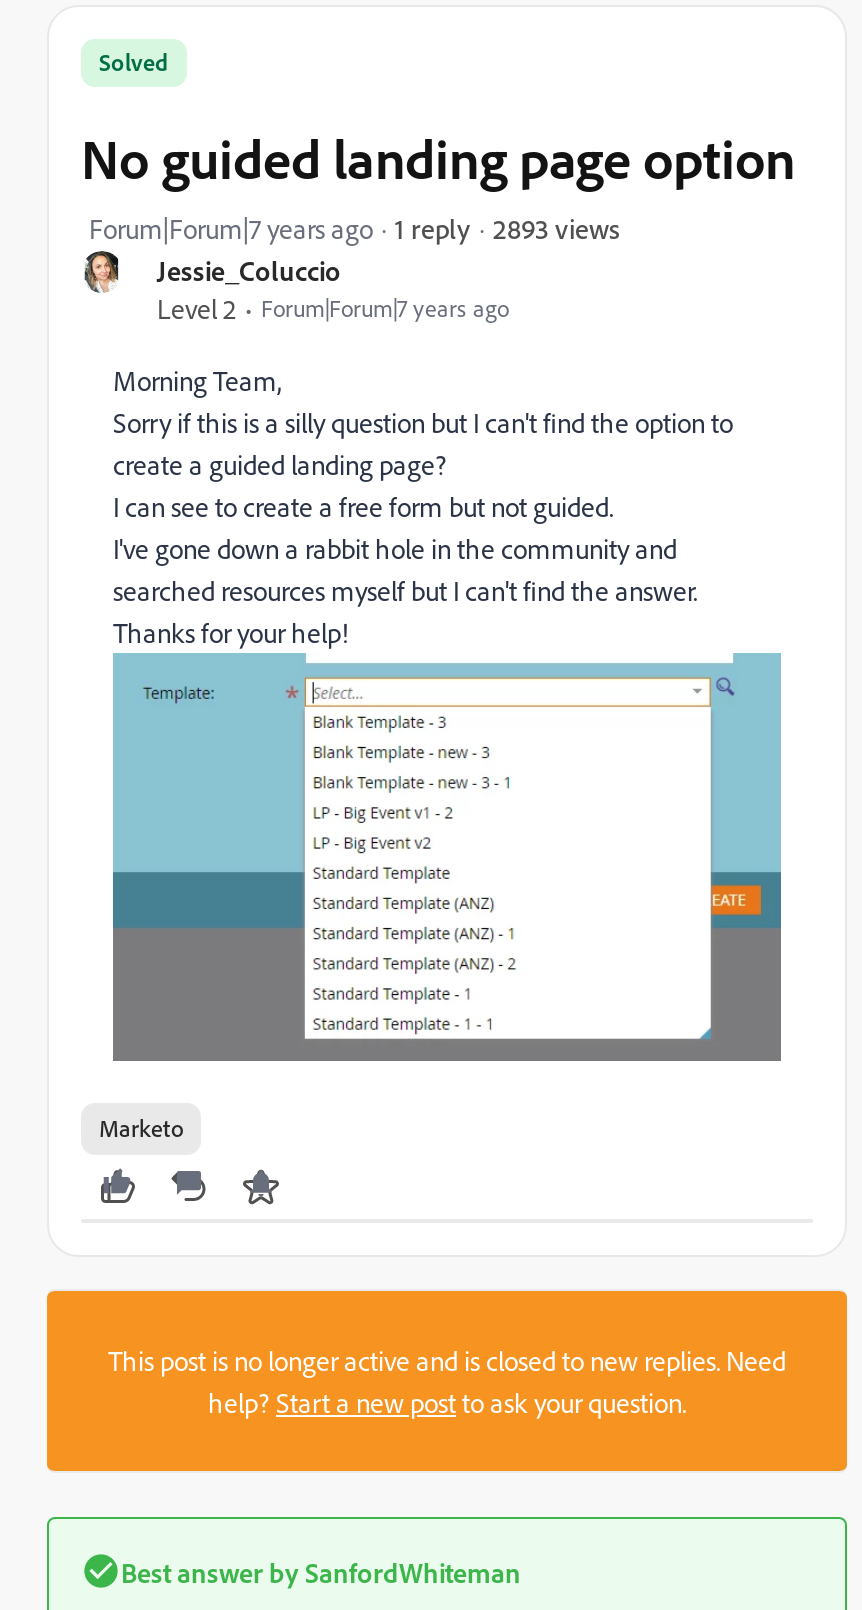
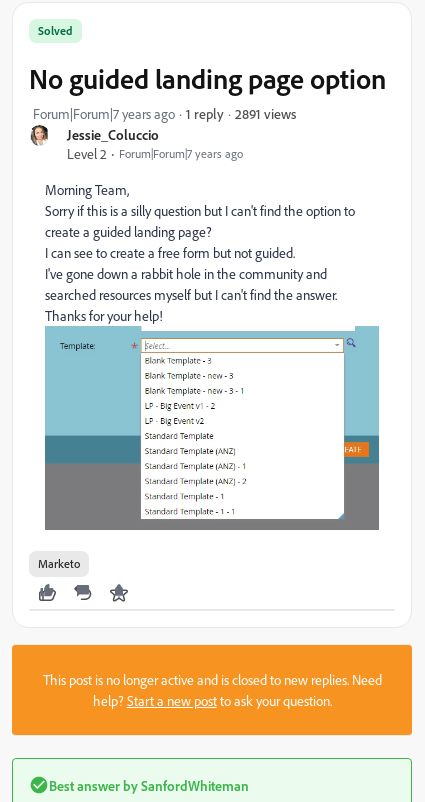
[493,210,619,244] 2893 views -> [235,104,296,121] 2891 views

